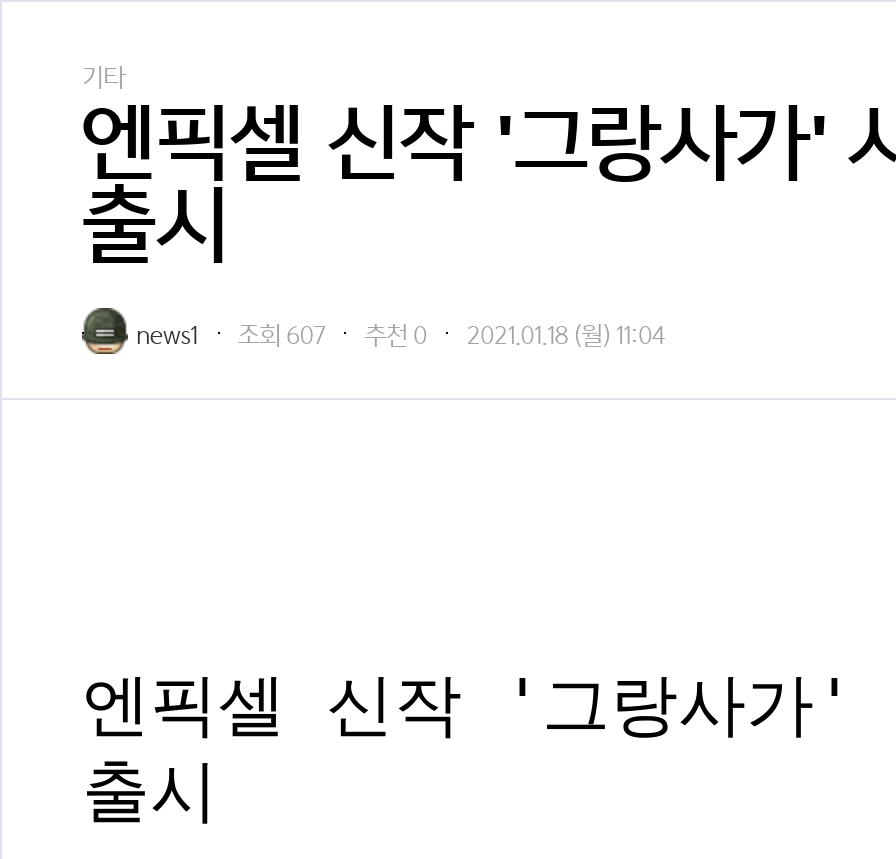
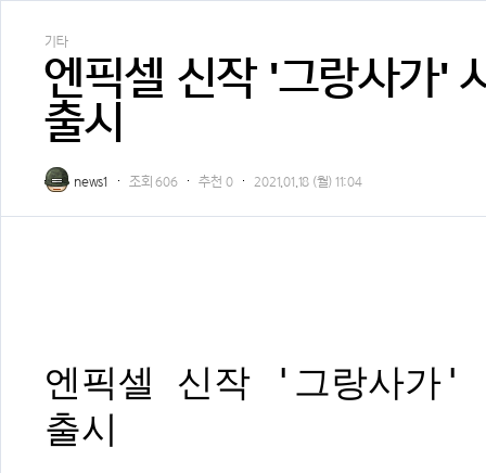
[238,320,325,350] 조회 607 -> [129,174,177,190] 조회 606

